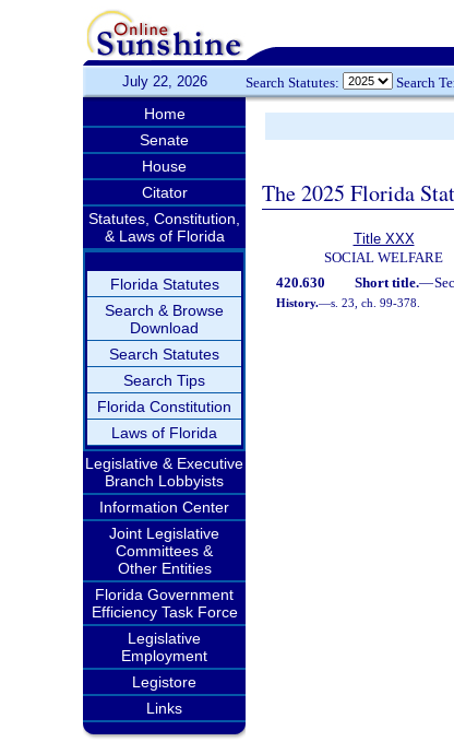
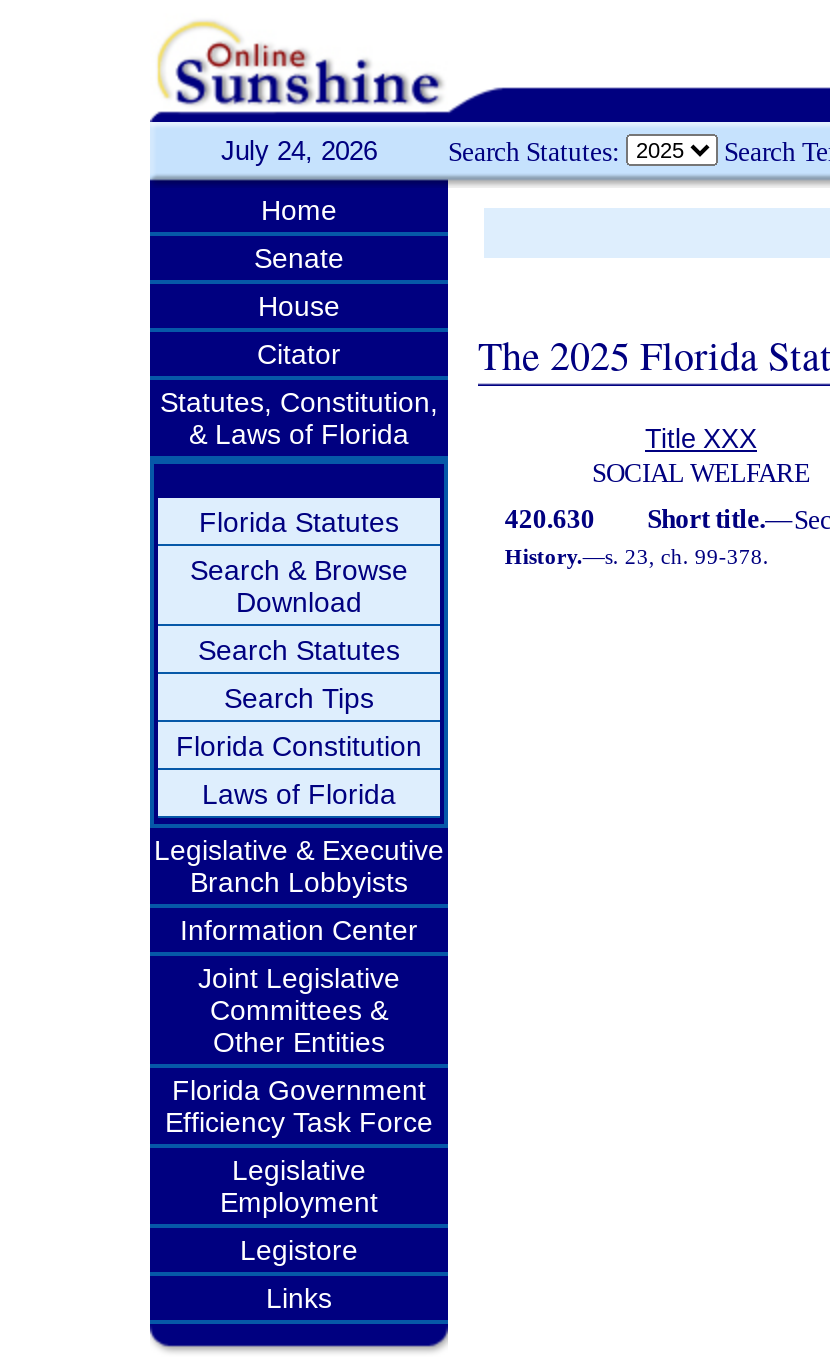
[122,73,207,90] July 22, 2026 -> [221,136,377,166] July 24, 2026

